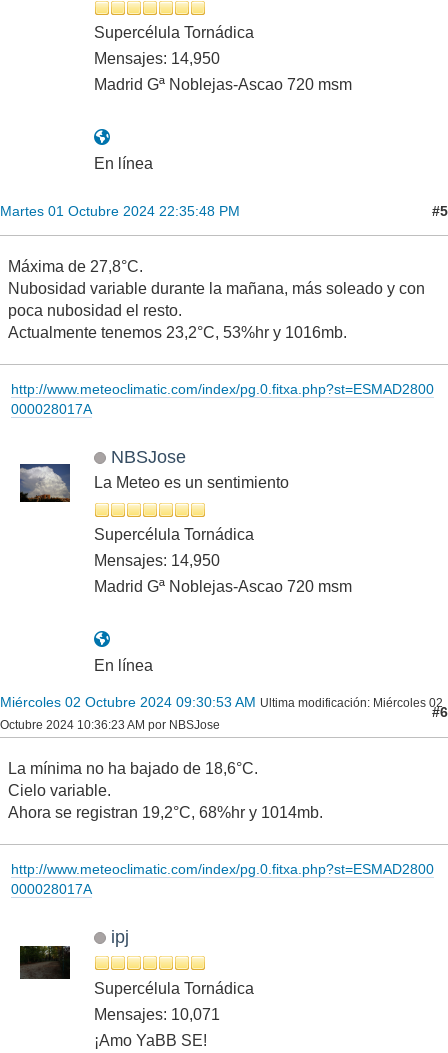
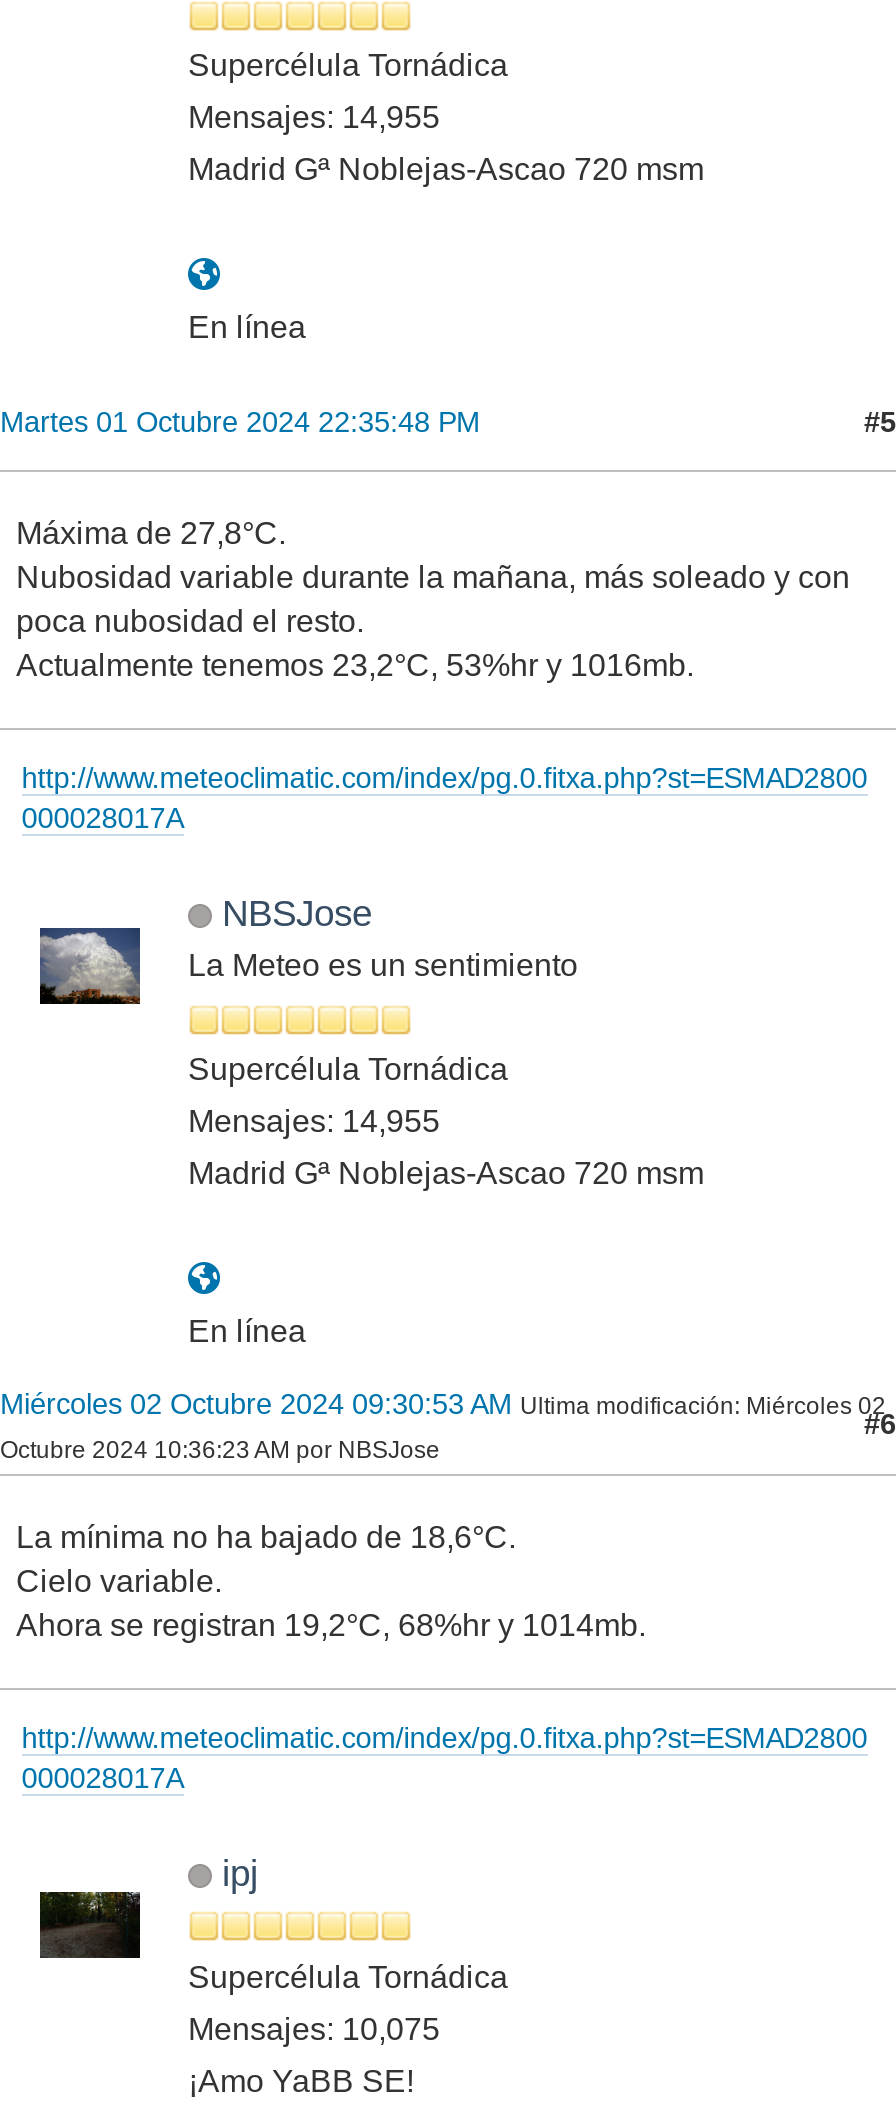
[94,50,220,67] Mensajes: 14,950 -> [188,100,440,134] Mensajes: 14,955
[94,552,220,569] Mensajes: 14,950 -> [188,1104,440,1138] Mensajes: 14,955
[94,1006,220,1023] Mensajes: 10,071 -> [188,2011,440,2045] Mensajes: 10,075

